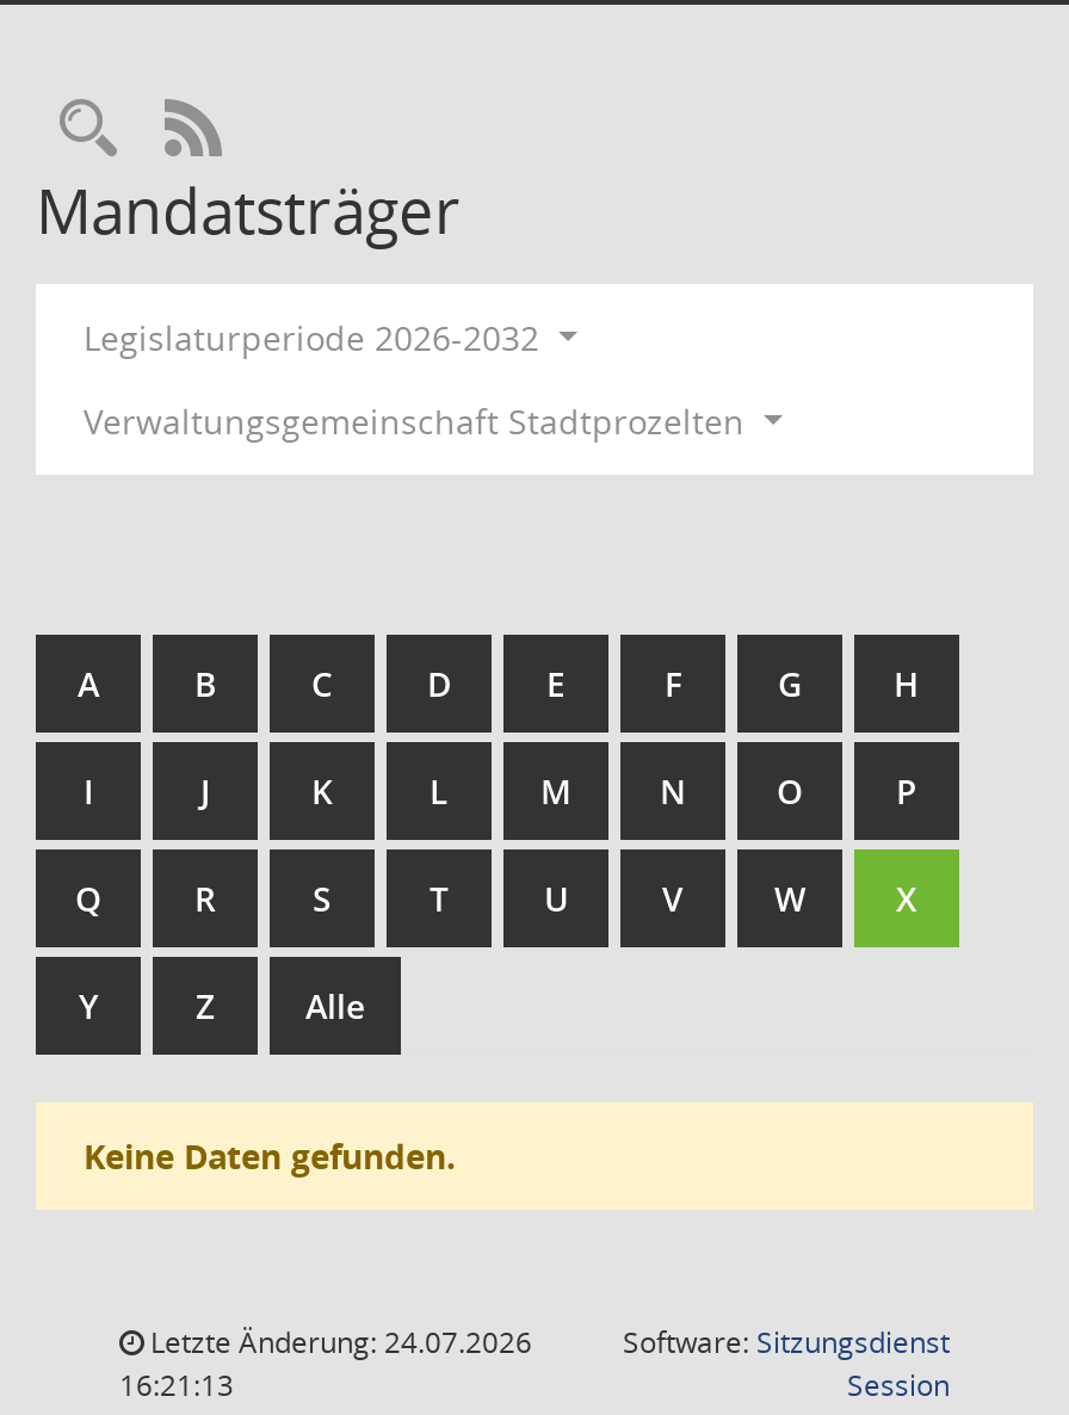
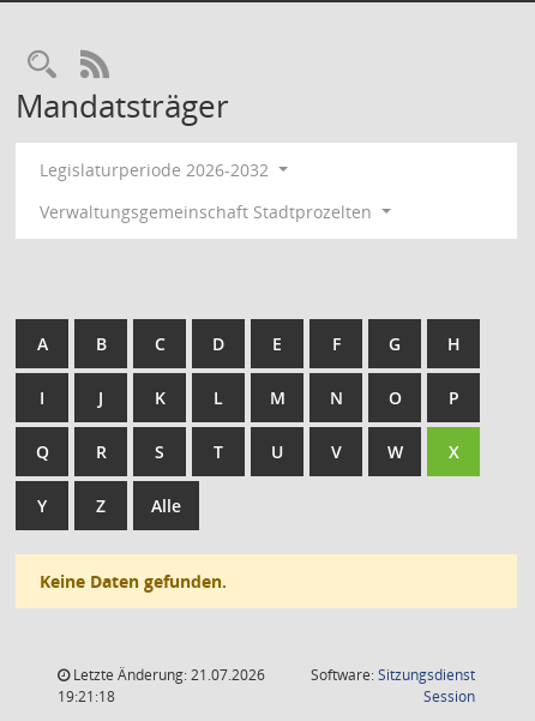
[143,1322,532,1363] Letzte Änderung: 24.07.2026 -> [70,665,265,685] Letzte Änderung: 21.07.2026
[119,1365,234,1405] 16:21:13 -> [58,686,115,707] 19:21:18

